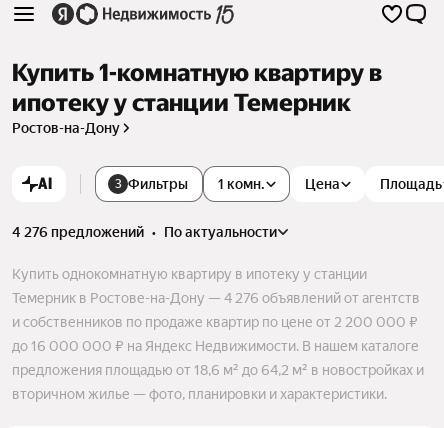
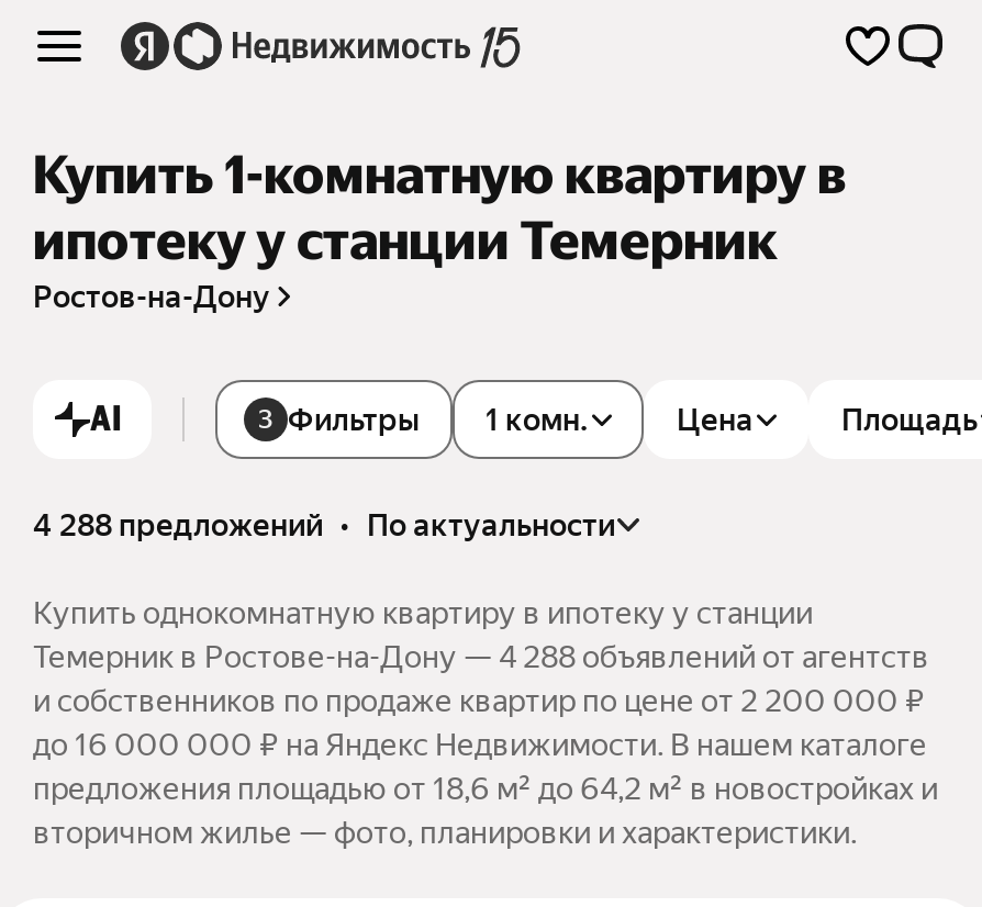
[12,224,277,240] 4 276 предложений • по актуальности -> [33,507,615,542] 4 288 предложений • по актуальности
[12,290,420,306] Темерник в Ростове-на-Дону — 4 276 объявлений от агентств -> [33,639,929,674] Темерник в Ростове-на-Дону — 4 288 объявлений от агентств

